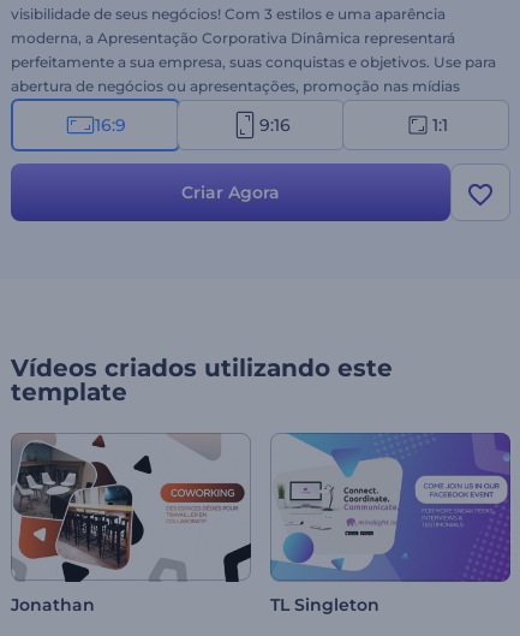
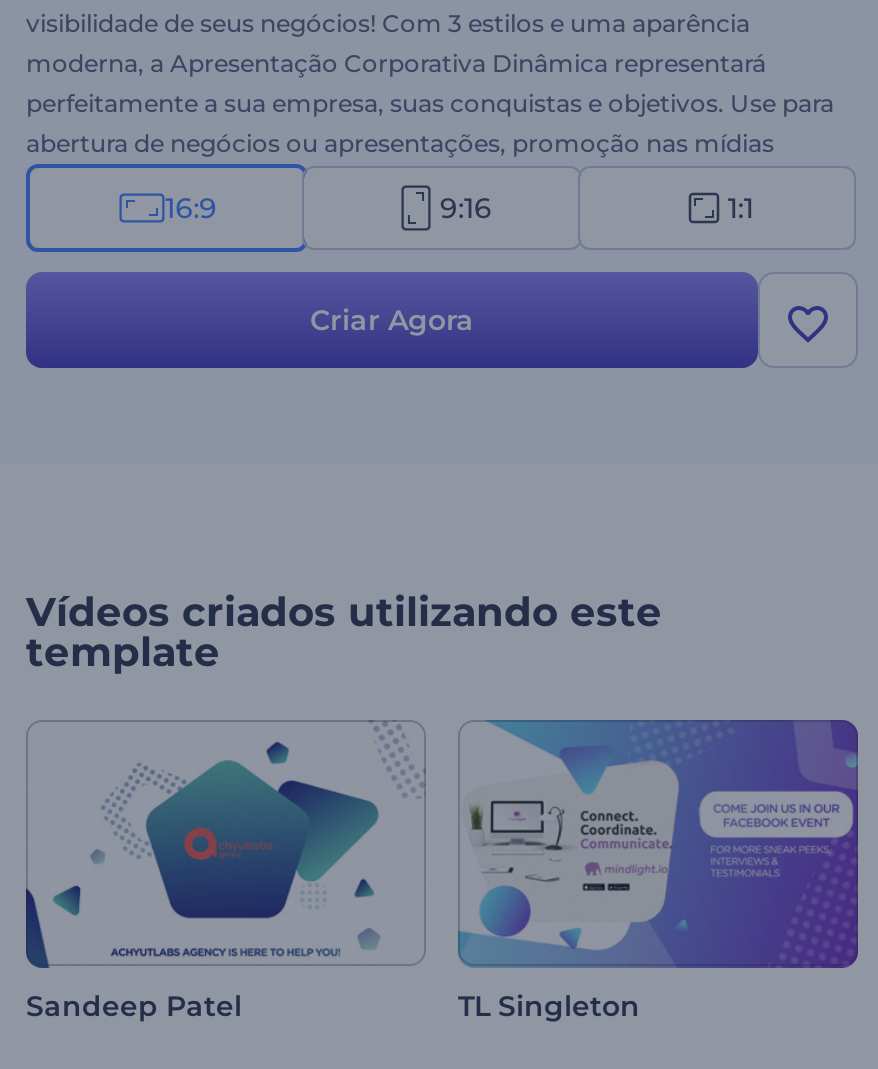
[11,433,252,616] [image] | Jonathan -> [24,722,426,1024] [image] | Sandeep Patel

